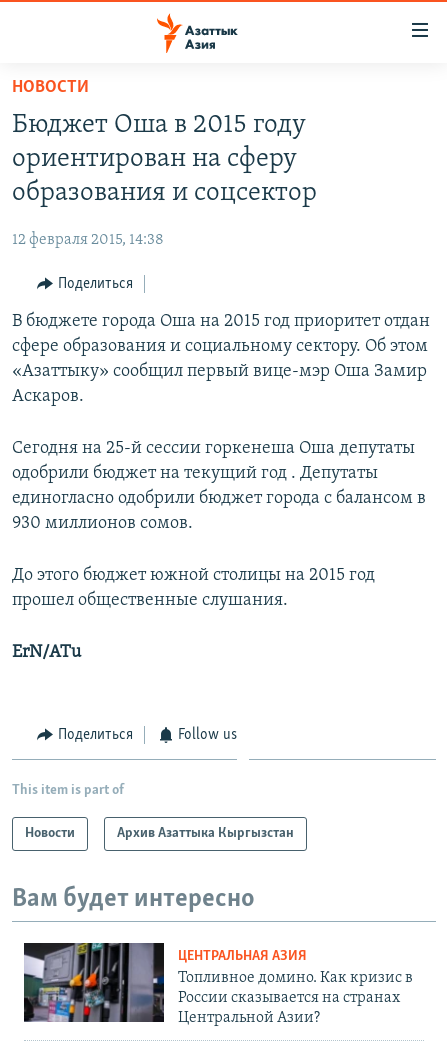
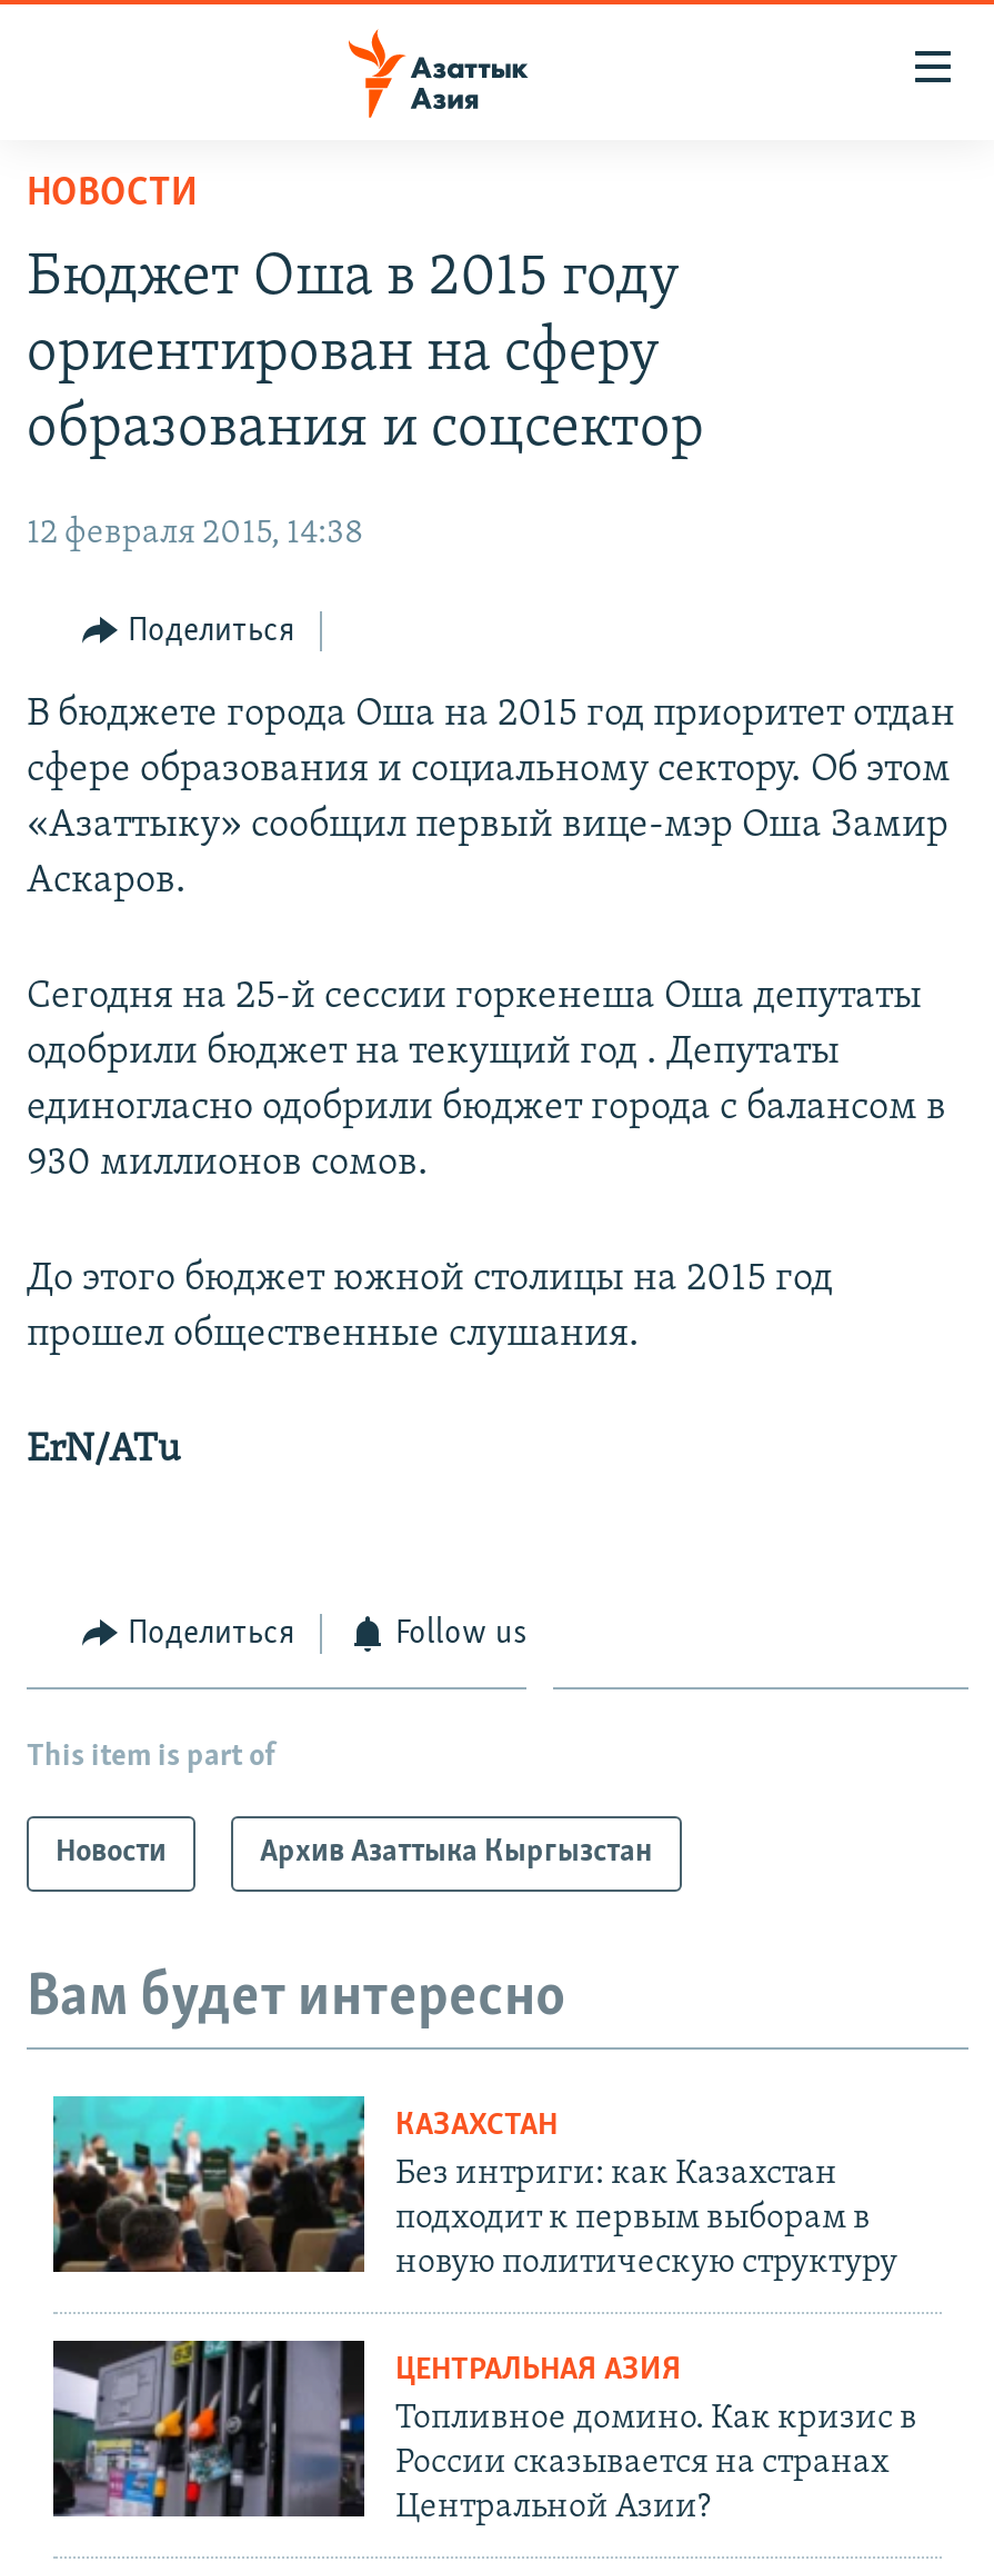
none -> [51,2094,897,2281] [image] | КАЗАХСТАН | Без интриги: как Казахстан | подходит к первым выборам в | новую политическую структуру

